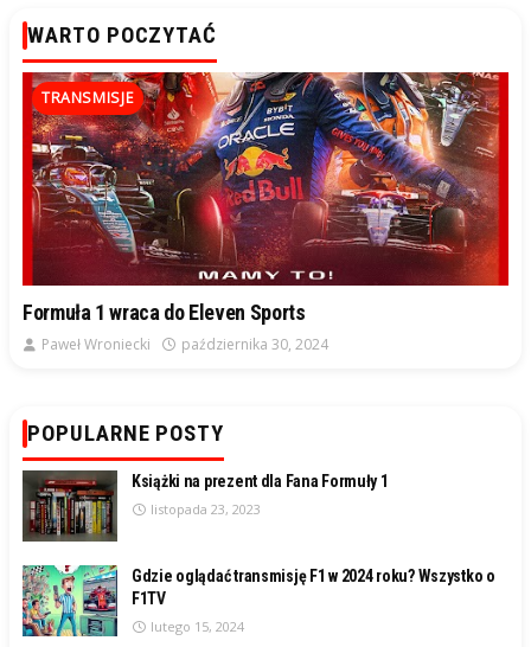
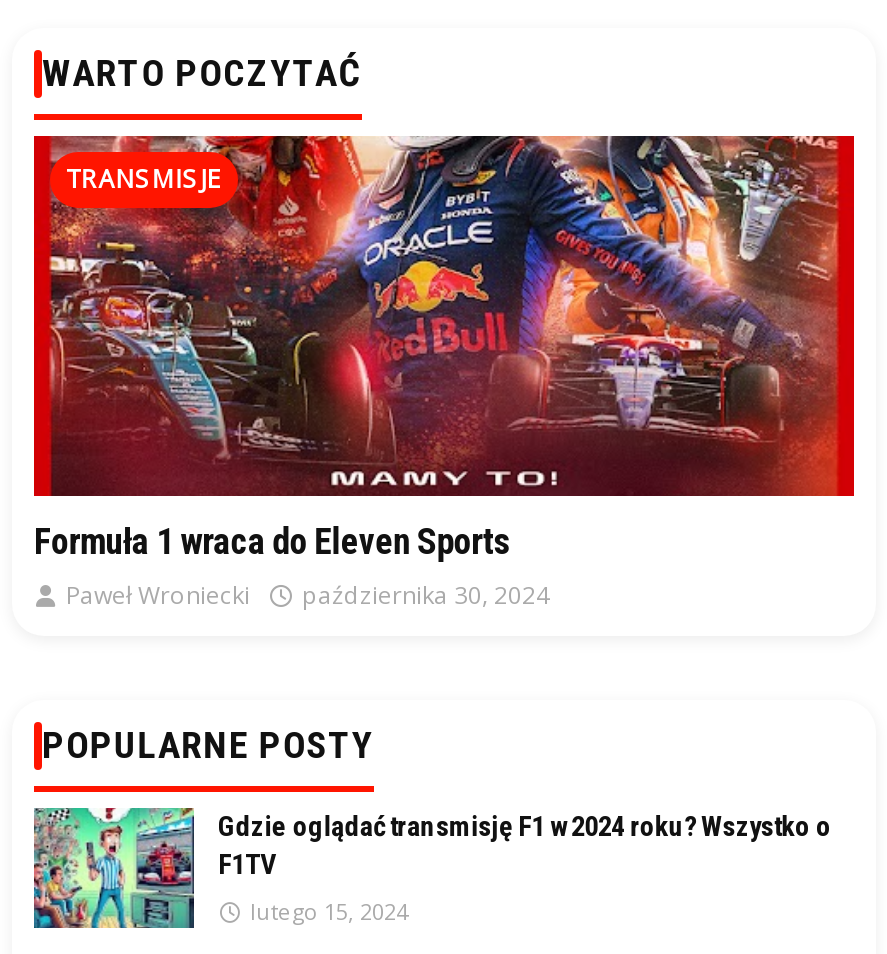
[21,469,388,543] [image] | Książki na prezent dla Fana Formuły 1 | listopada 23, 2023 -> none

